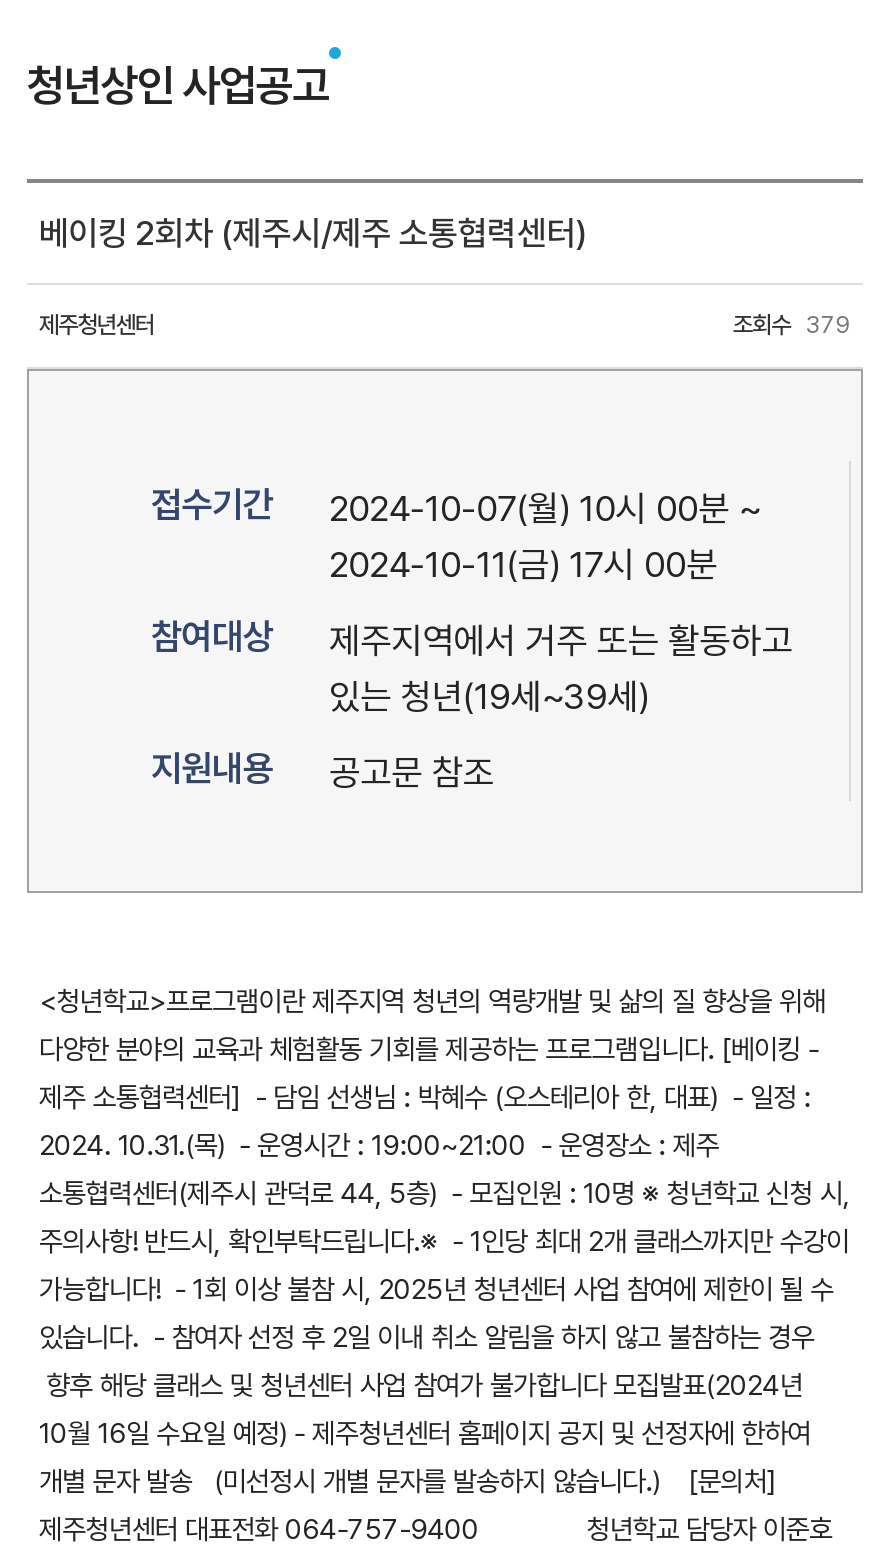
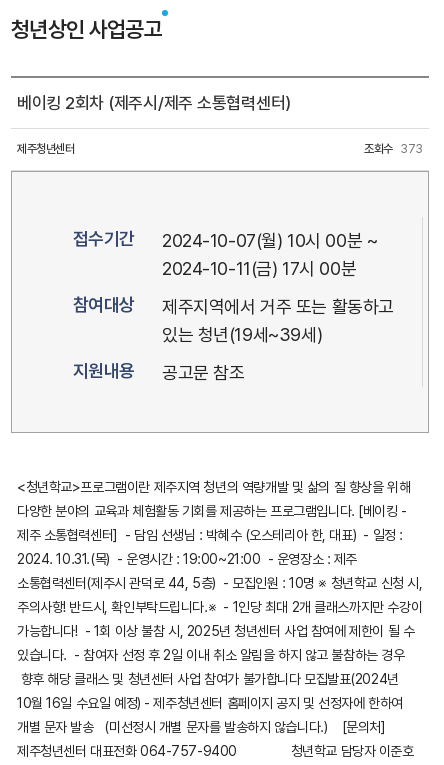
[733,311,851,339] 조회수 379 -> [364,142,423,156] 조회수 373

